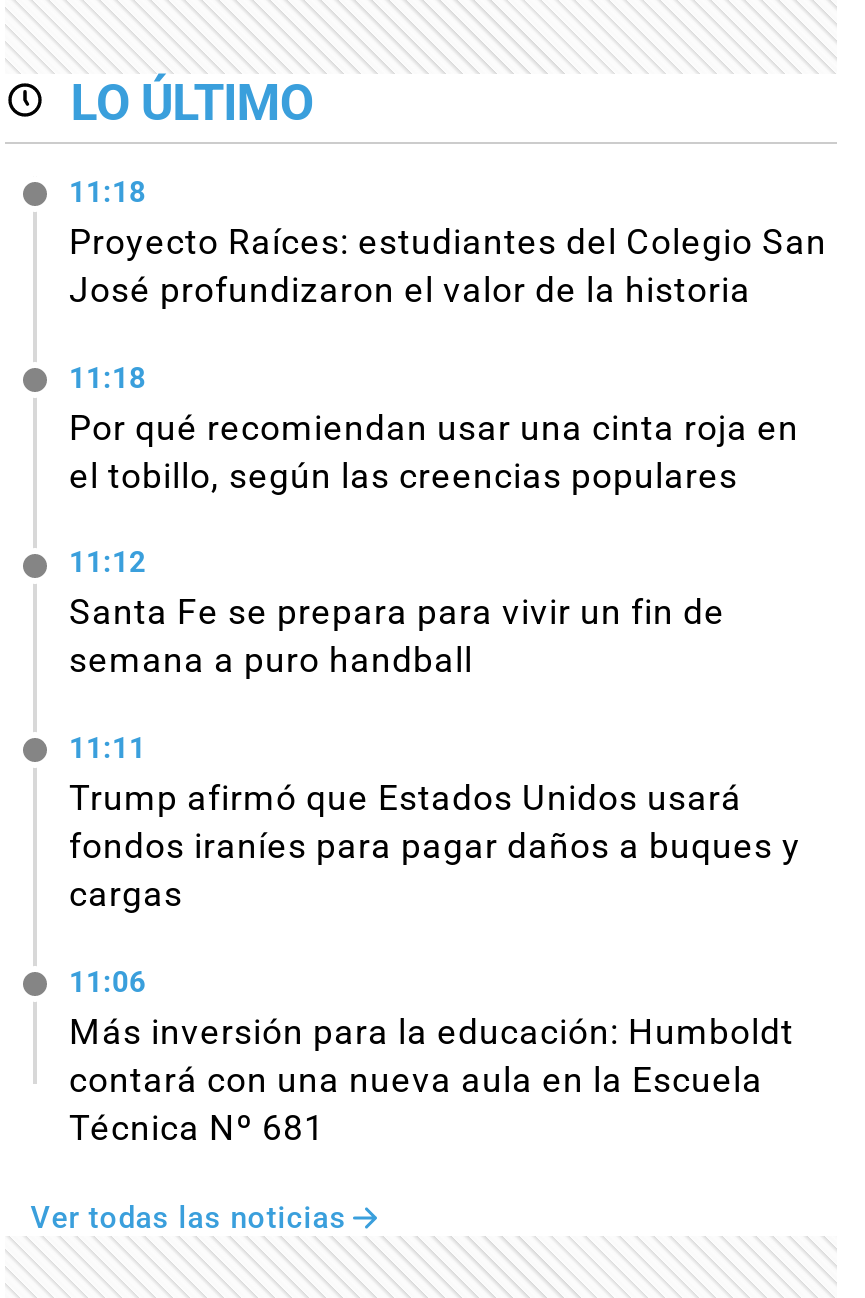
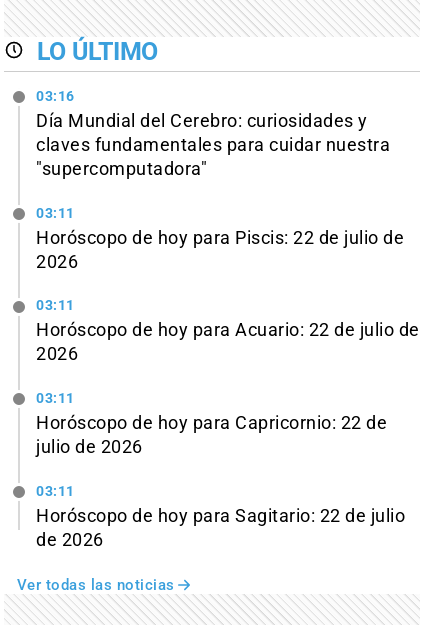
[69,175,827,309] 11:18 | Proyecto Raíces: estudiantes del Colegio San | José profundizaron el valor de la historia -> [36,88,390,179] 03:16 | Día Mundial del Cerebro: curiosidades y | claves fundamentales para cuidar nuestra | "supercomputadora"
[69,361,799,495] 11:18 | Por qué recomiendan usar una cinta roja en | el tobillo, según las creencias populares -> [36,204,404,271] 03:11 | Horóscopo de hoy para Piscis: 22 de julio de | 2026
[69,547,725,681] 11:12 | Santa Fe se prepara para vivir un fin de | semana a puro handball -> [36,297,419,364] 03:11 | Horóscopo de hoy para Acuario: 22 de julio de | 2026
[69,732,801,914] 11:11 | Trump afirmó que Estados Unidos usará | fondos iraníes para pagar daños a buques y | cargas -> [36,390,387,457] 03:11 | Horóscopo de hoy para Capricornio: 22 de | julio de 2026
[69,966,794,1148] 11:06 | Más inversión para la educación: Humboldt | contará con una nueva aula en la Escuela | Técnica Nº 681 -> [36,483,405,550] 03:11 | Horóscopo de hoy para Sagitario: 22 de julio | de 2026

